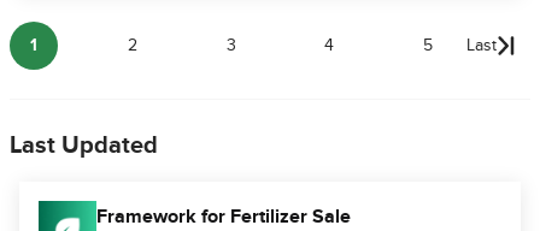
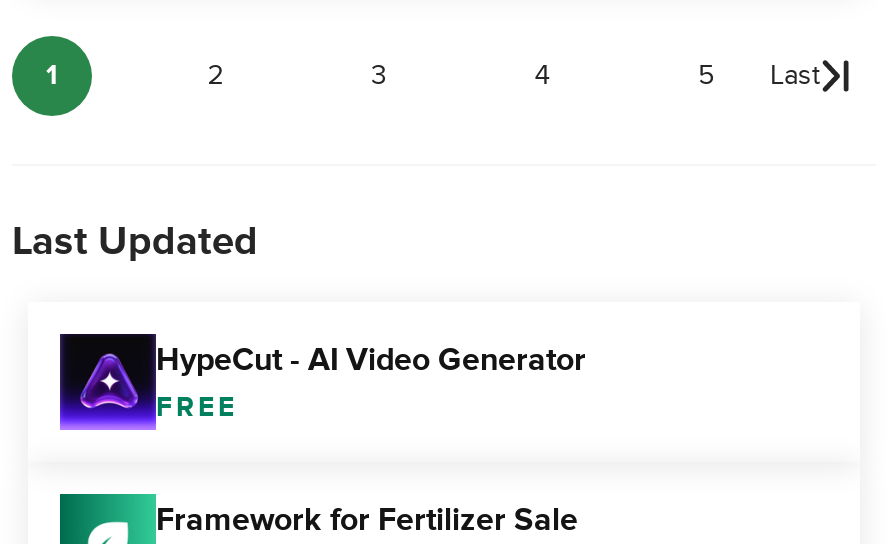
none -> [58,332,586,432] [image] | HypeCut - AI Video Generator | FREE

